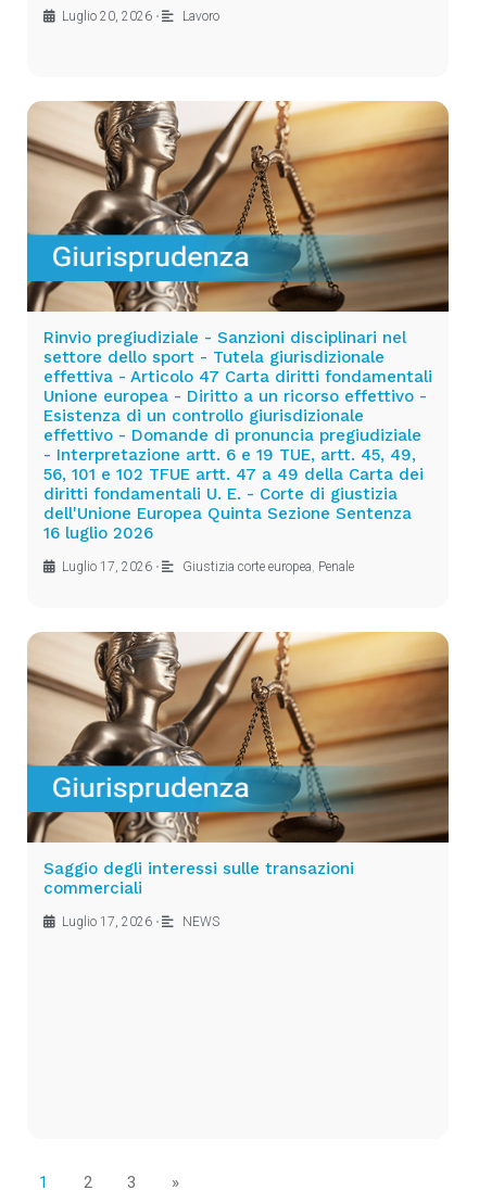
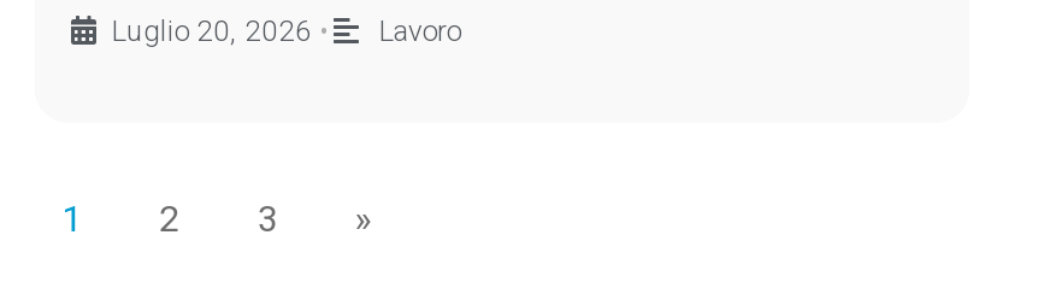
[26,100,450,574] [image] | Rinvio pregiudiziale - Sanzioni disciplinari nel | settore dello sport - Tutela giurisdizionale | effettiva - Articolo 47 Carta diritti fondamentali | Unione europea - Diritto a un ricorso effettivo - | Esistenza di un controllo giurisdizionale | effettivo - Domande di pronuncia pregiudiziale | - Interpretazione artt. 6 e 19 TUE, artt. 45, 49, | 56, 101 e 102 TFUE artt. 47 a 49 della Carta dei | diritti fondamentali U. E. - Corte di giustizia | dell'Unione Europea Quinta Sezione Sentenza | 16 luglio 2026 | Luglio 17, 2026 • | Giustizia corte europea, Penale -> none
[26,631,450,929] [image] | Saggio degli interessi sulle transazioni | commerciali | Luglio 17, 2026 • | NEWS -> none

